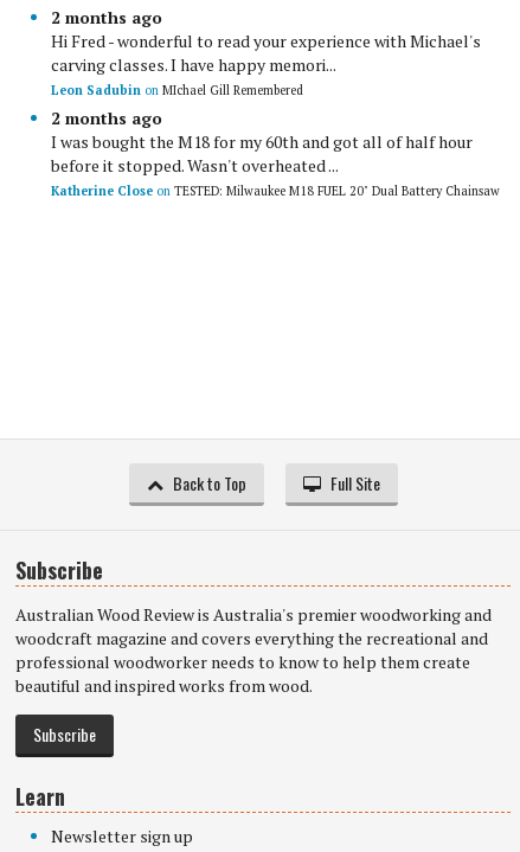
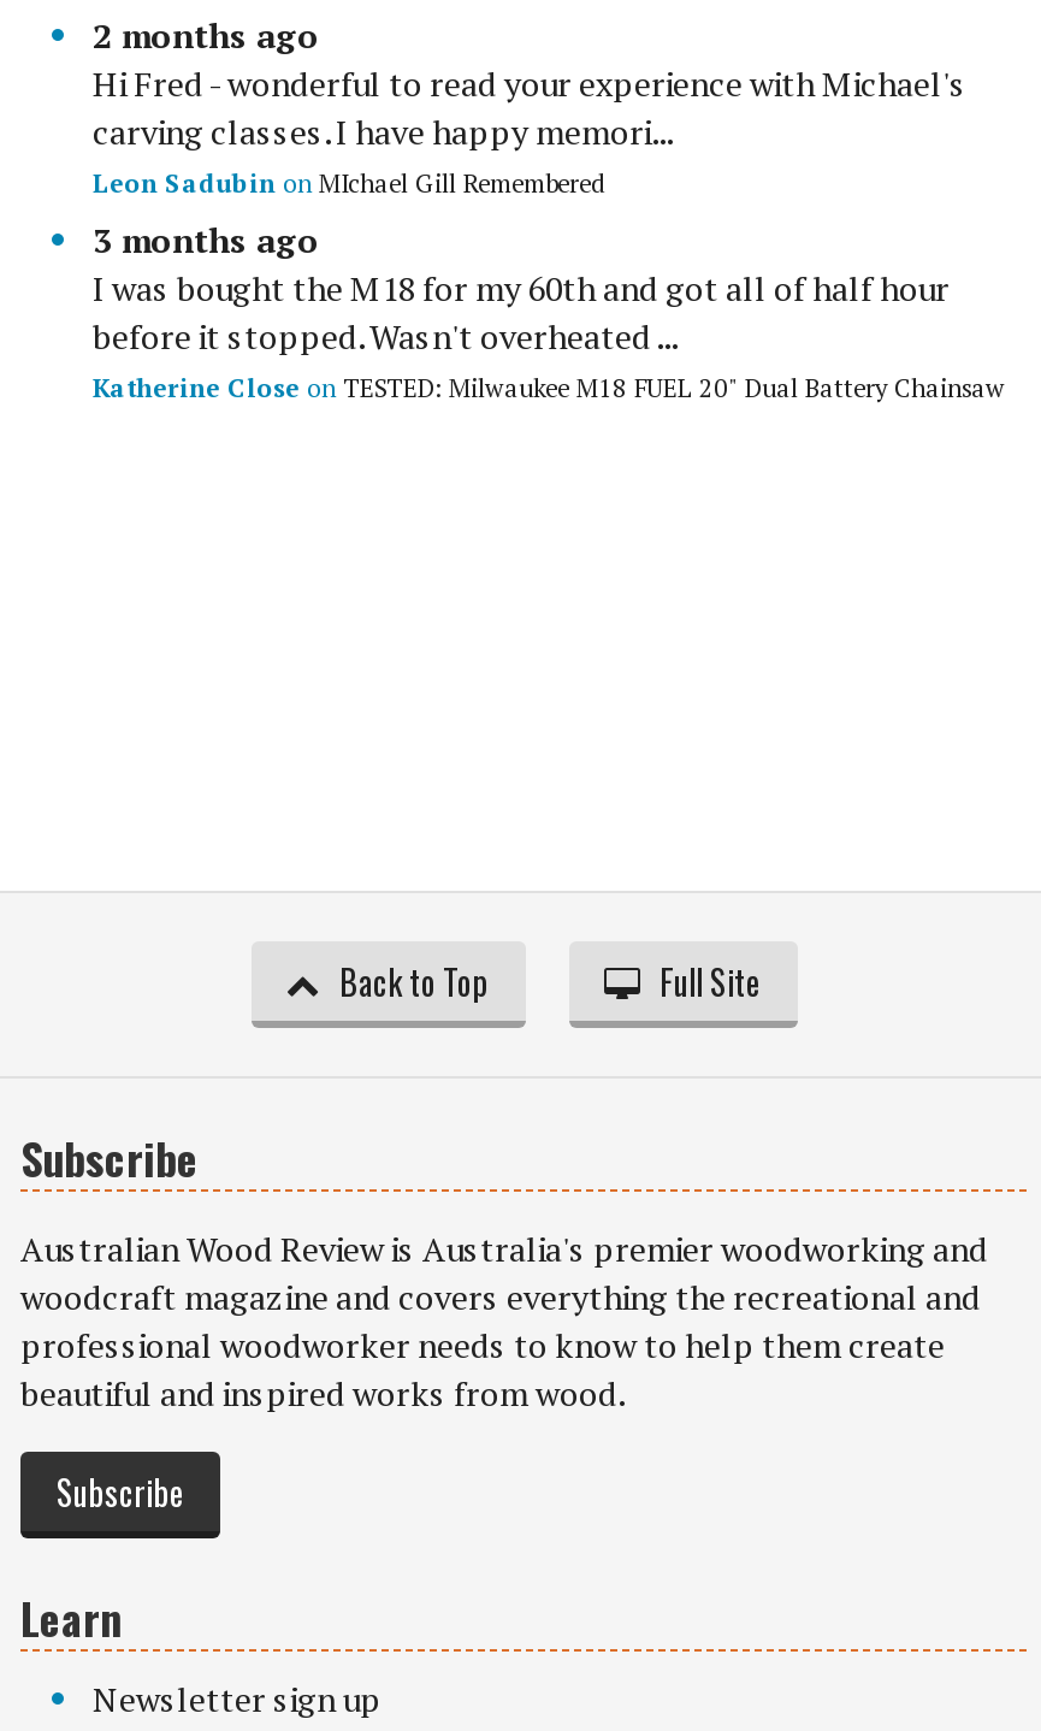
[51,106,162,129] 2 months ago -> [93,215,319,261] 3 months ago

